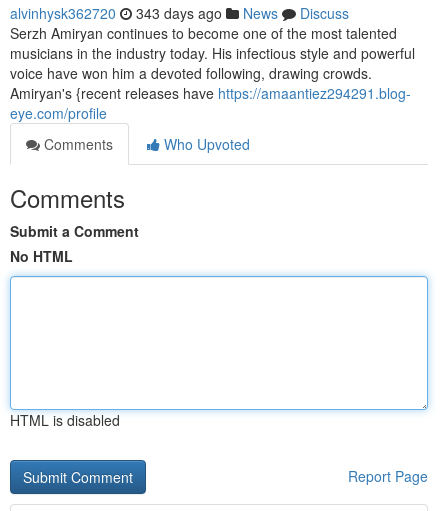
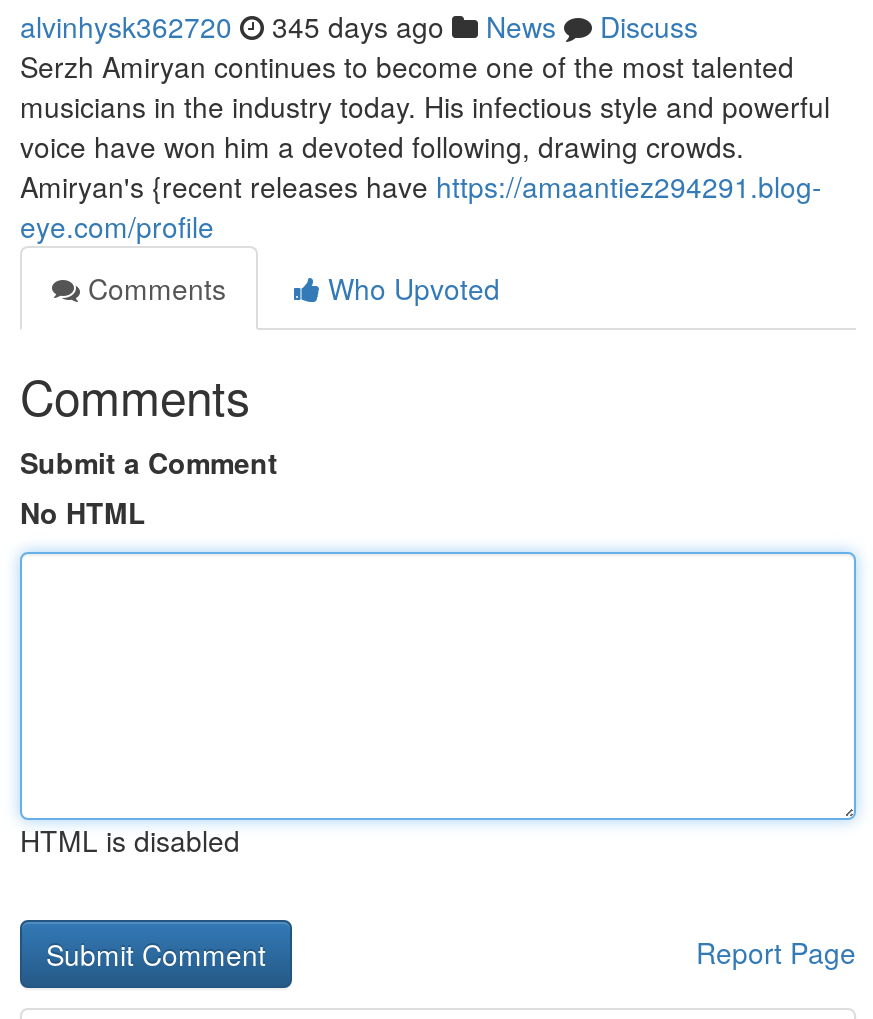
[10,3,349,23] alvinhysk362720 343 days ago News Discuss -> [20,6,698,46] alvinhysk362720 345 days ago News Discuss

